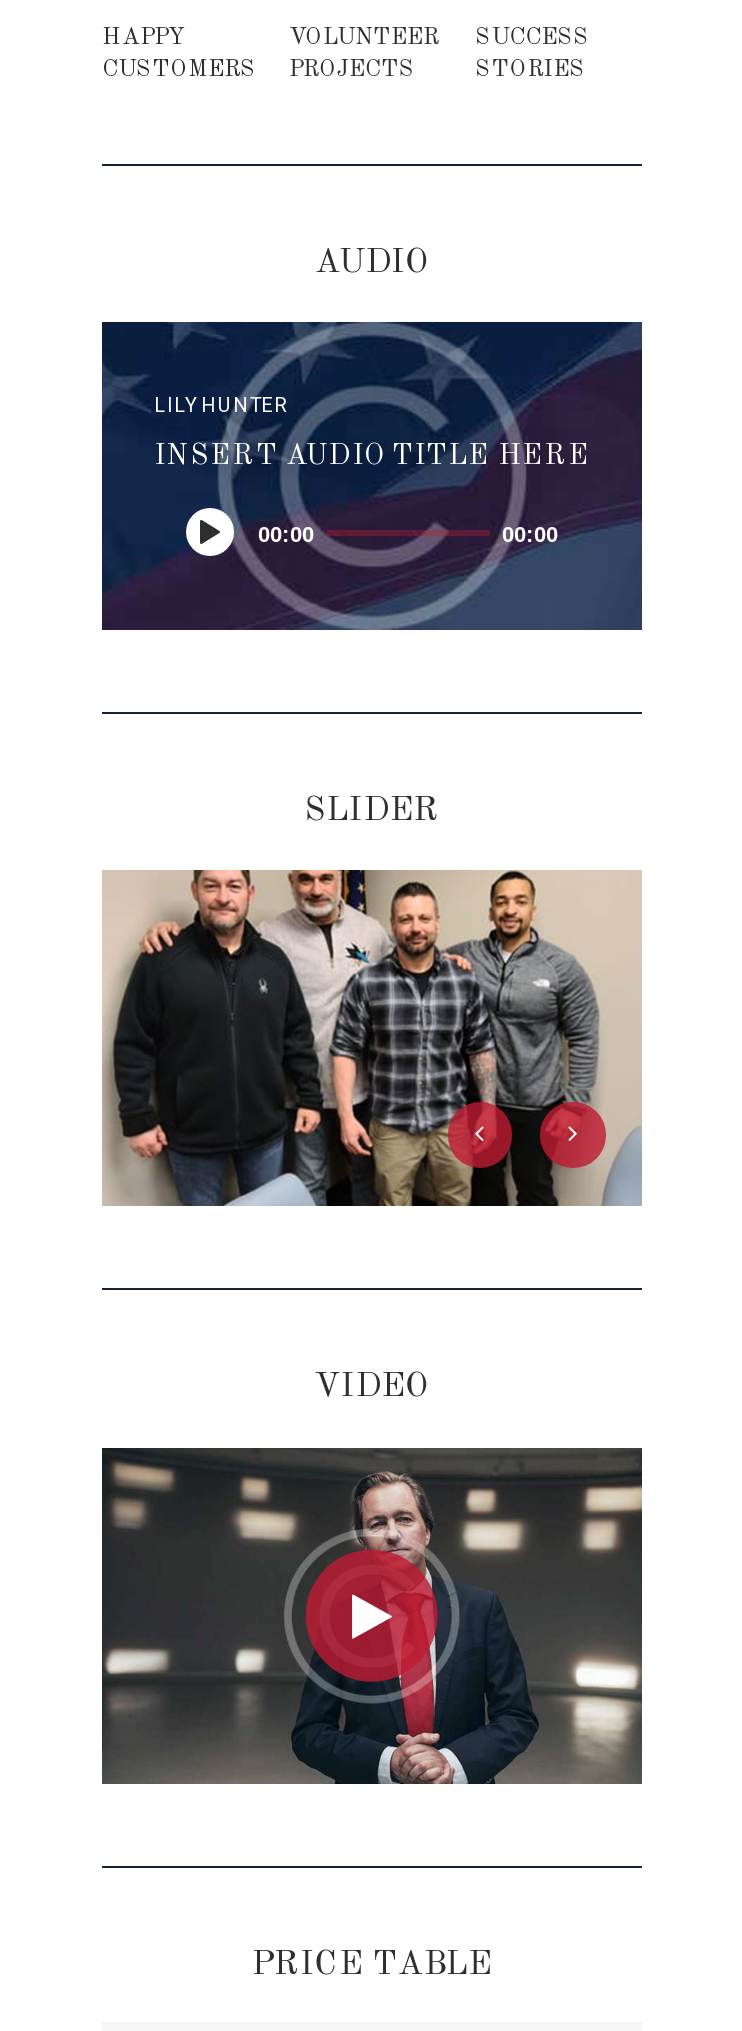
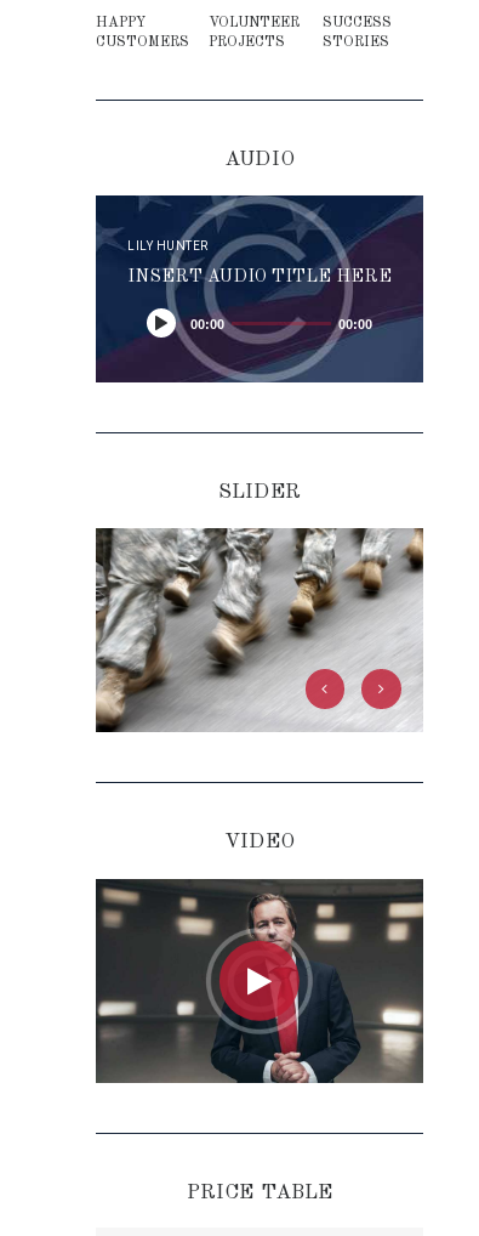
[102,868,642,1208] [image] -> [95,527,424,733] [image]

